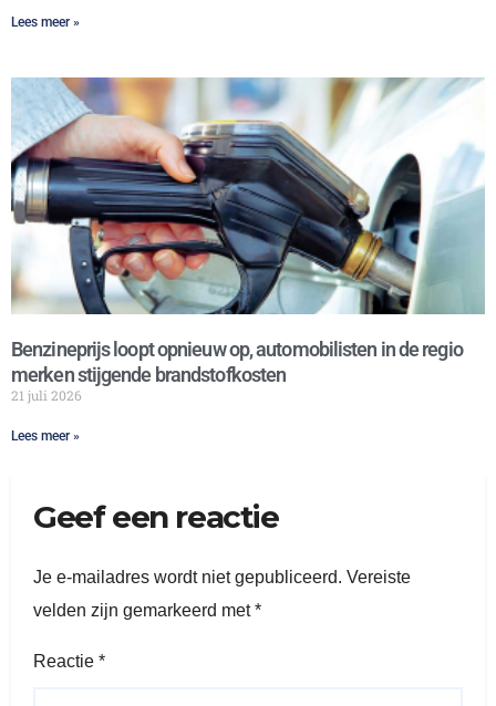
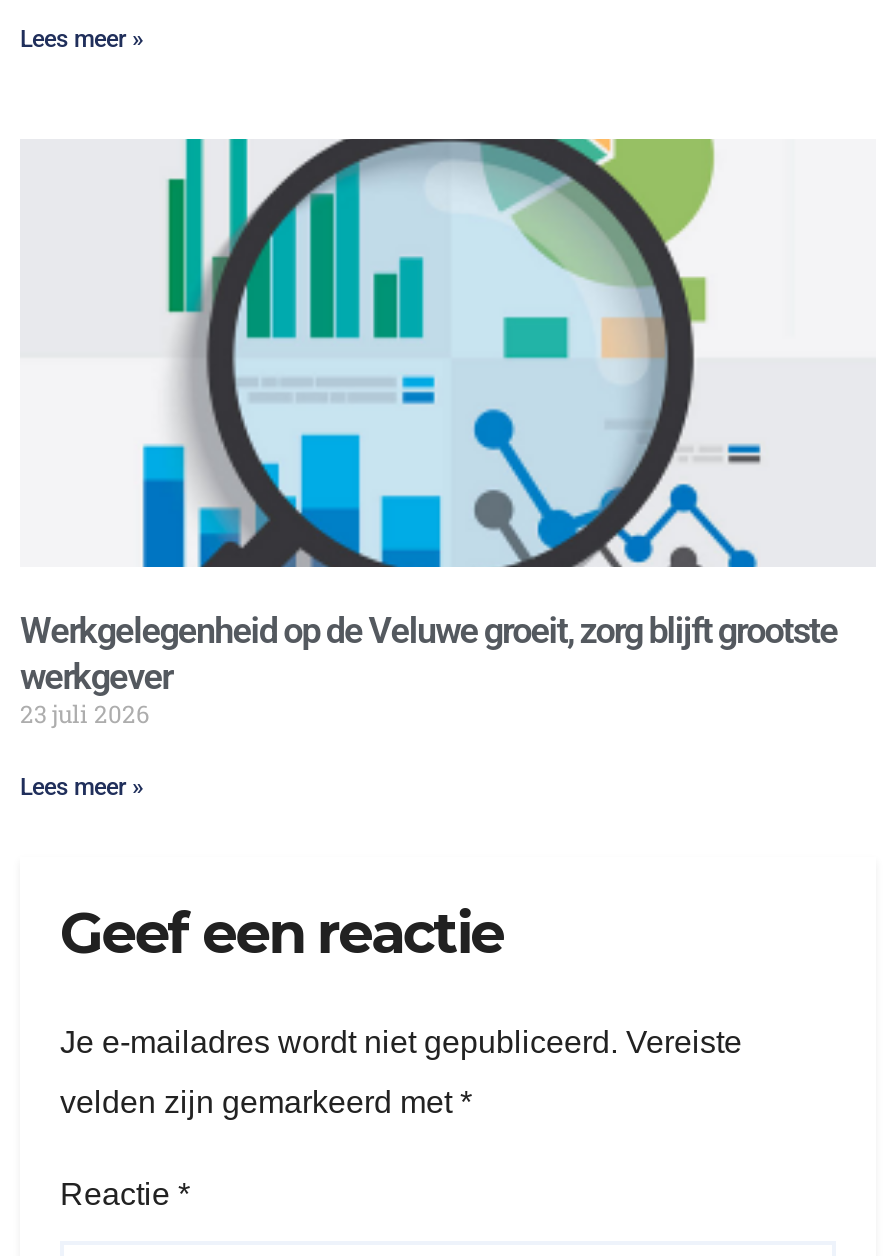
[10,76,485,404] [image] | Benzineprijs loopt opnieuw op, automobilisten in de regio | merken stijgende brandstofkosten | 21 juli 2026 -> [20,137,874,729] [image] | Werkgelegenheid op de Veluwe groeit, zorg blijft grootste | werkgever | 23 juli 2026

